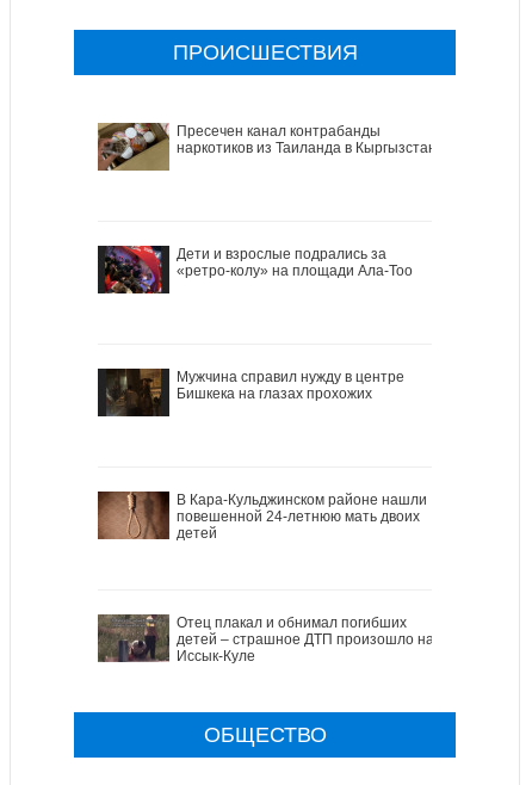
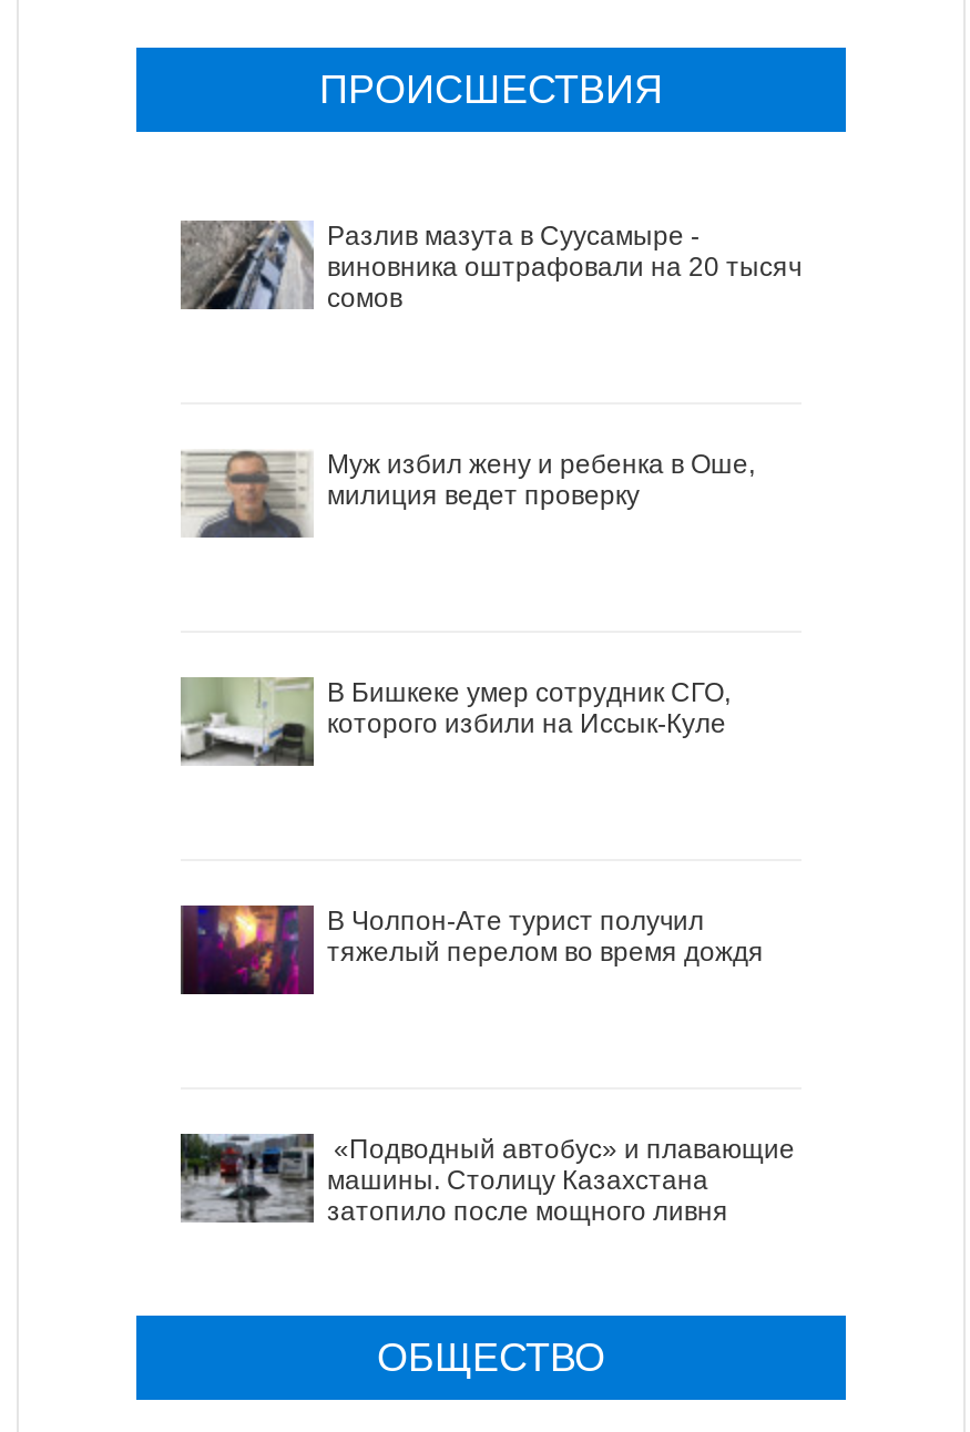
[98,123,437,172] [image] | Пресечен канал контрабанды | наркотиков из Таиланда в Кыргызстан -> [181,220,801,313] [image] | Разлив мазута в Суусамыре - | виновника оштрафовали на 20 тысяч | сомов
[97,245,413,295] [image] | Дети и взрослые подрались за | «ретро-колу» на площади Ала-Тоо -> [181,448,755,538] [image] | Муж избил жену и ребенка в Оше, | милиция ведет проверку
[97,368,404,418] [image] | Мужчина справил нужду в центре | Бишкека на глазах прохожих -> [181,677,731,766] [image] | В Бишкеке умер сотрудник СГО, | которого избили на Иссык-Куле
[98,491,427,541] [image] | В Кара-Кульджинском районе нашли | повешенной 24-летнюю мать двоих | детей -> [181,905,764,996] [image] | В Чолпон-Ате турист получил | тяжелый перелом во время дождя
[98,613,434,664] [image] | Отец плакал и обнимал погибших | детей – страшное ДТП произошло на | Иссык-Куле -> [181,1133,795,1227] [image] | «Подводный автобус» и плавающие | машины. Столицу Казахстана | затопило после мощного ливня

